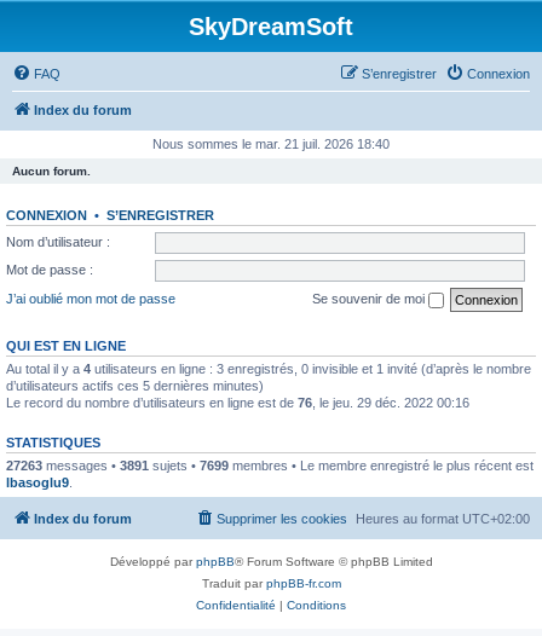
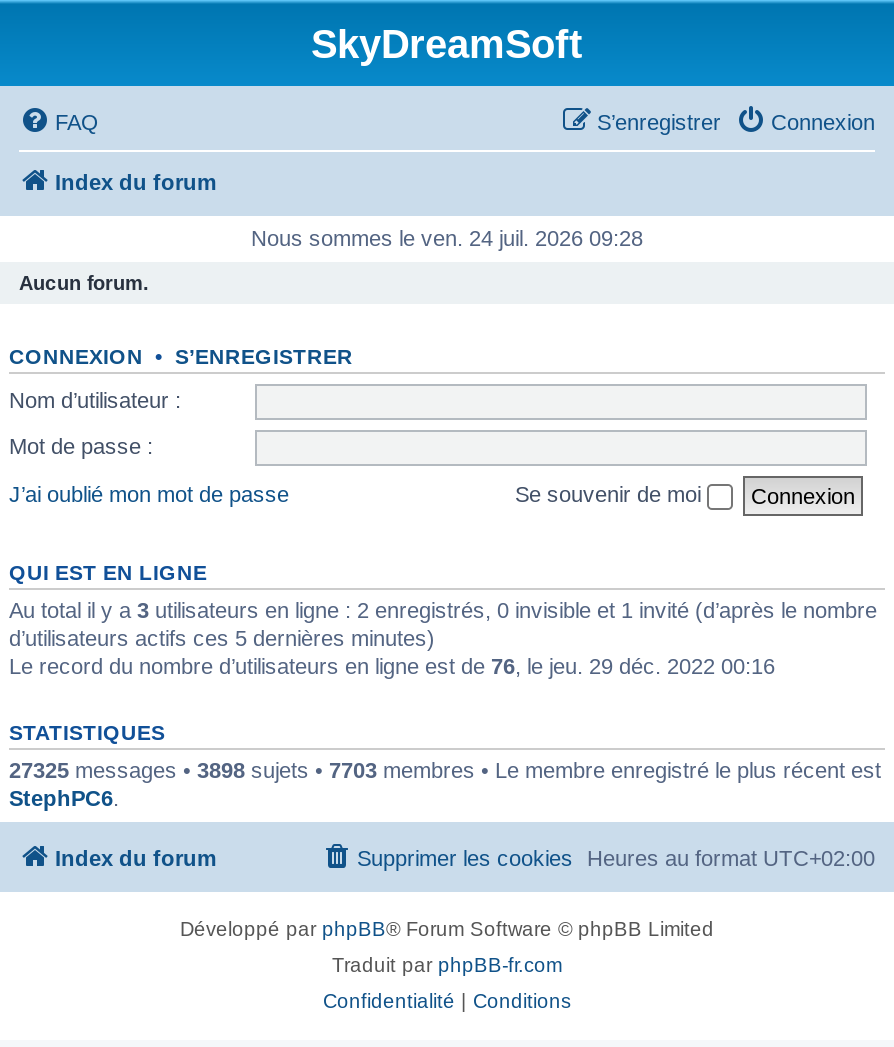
[152,137,390,151] Nous sommes le mar. 21 juil. 2026 18:40 -> [251,226,643,250] Nous sommes le ven. 24 juil. 2026 09:28
[6,361,531,375] Au total il y a 4 utilisateurs en ligne : 3 enregistrés, 0 invisible et 1 invité (d’après le nombre -> [9,597,877,621] Au total il y a 3 utilisateurs en ligne : 2 enregistrés, 0 invisible et 1 invité (d’après le nombre
[6,458,534,489] 27263 messages • 3891 sujets • 7699 membres • Le membre enregistré le plus récent est | lbasoglu9. -> [9,757,881,809] 27325 messages • 3898 sujets • 7703 membres • Le membre enregistré le plus récent est | StephPC6.

